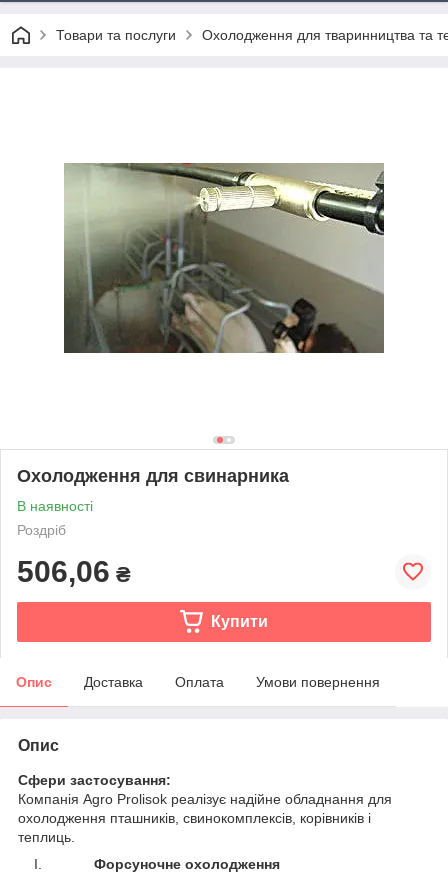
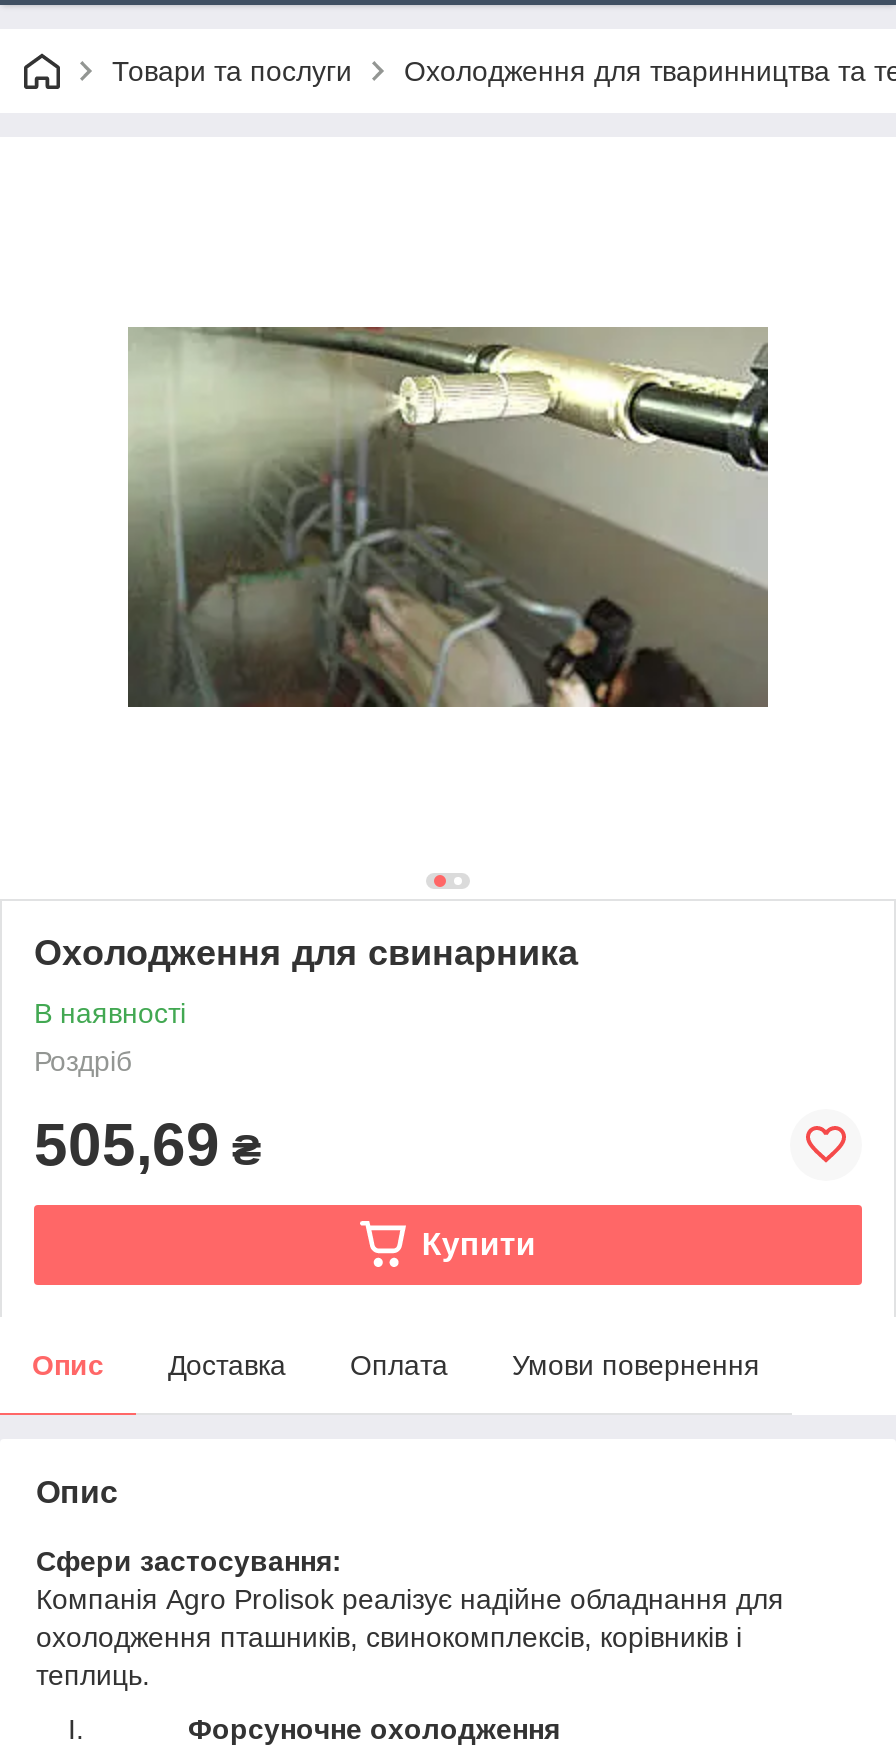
[17,555,131,588] 506,06 ₴ -> [34,1111,262,1177] 505,69 ₴

